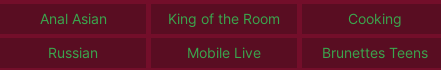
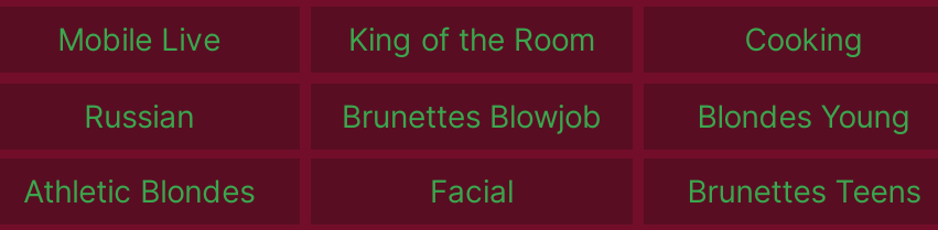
[40,10,107,27] Anal Asian -> none
moved [187,44,261,61] -> [58,21,221,58]: Mobile Live
none -> [24,96,911,210] Brunettes Blowjob | Blondes Young | Athletic Blondes | Facial

